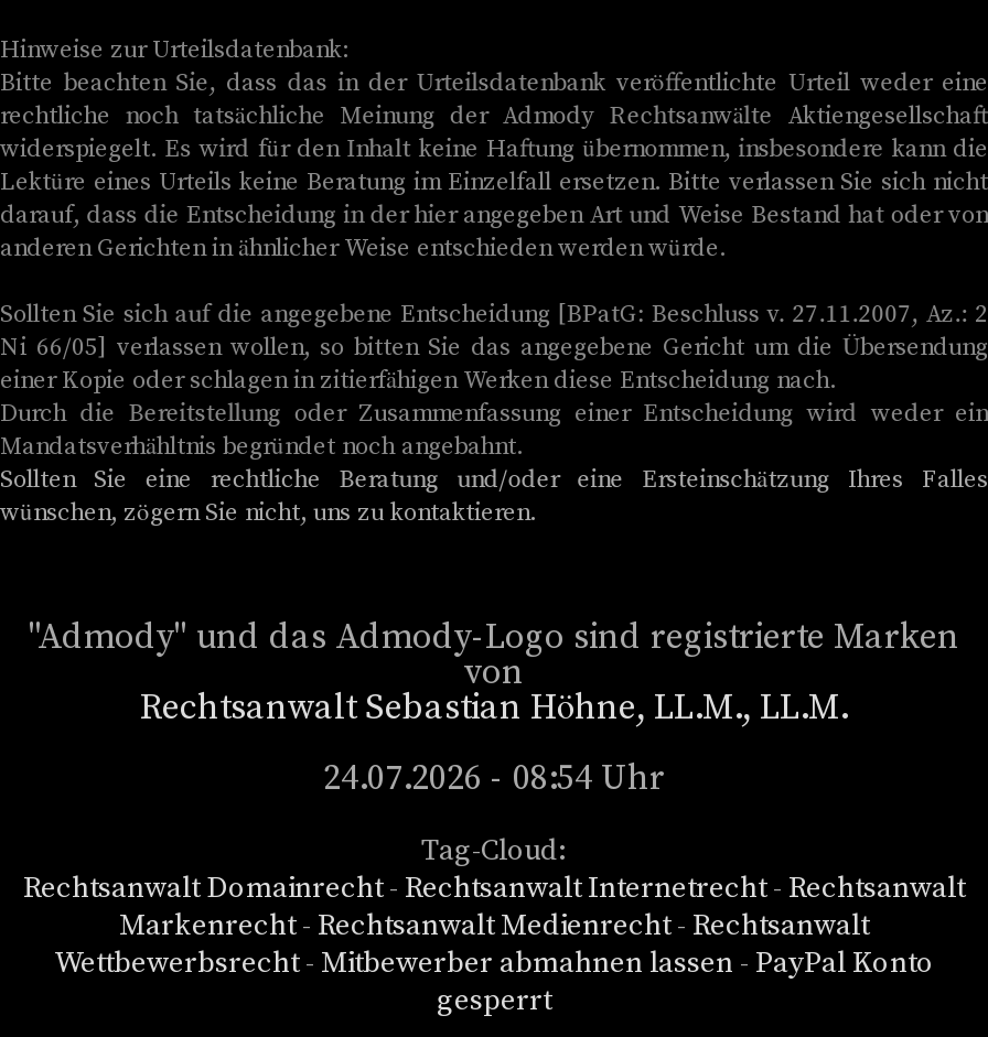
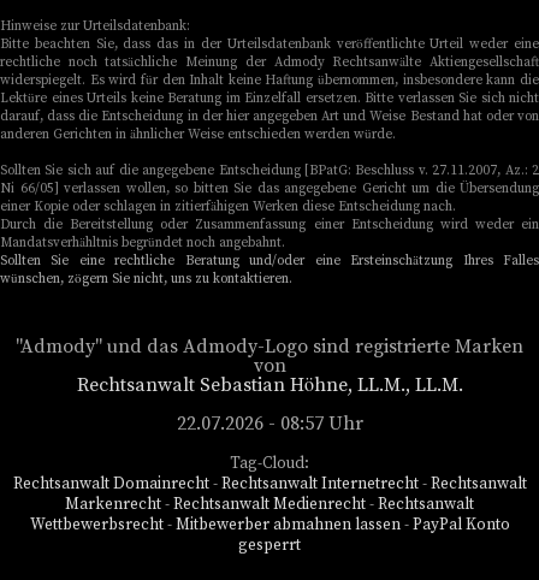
[323,757,665,801] 24.07.2026 - 08:54 Uhr -> [176,412,363,436] 22.07.2026 - 08:57 Uhr

